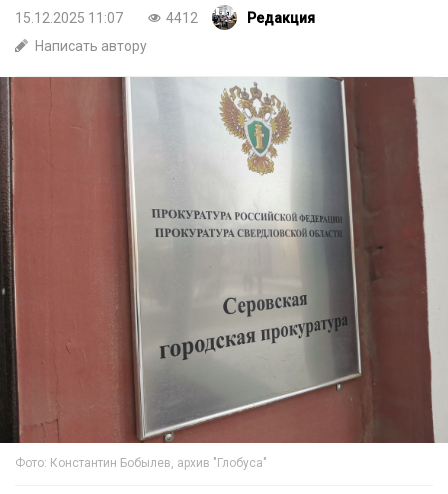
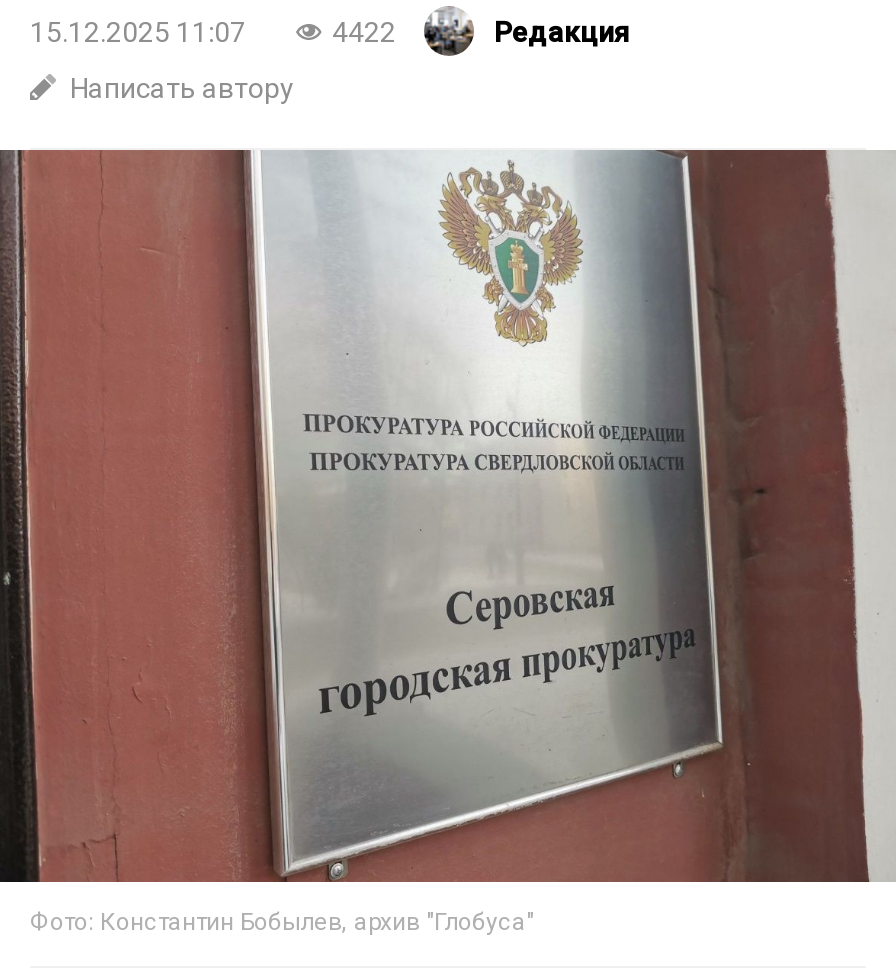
[166,10,198,26] 4412 -> [332,16,396,48] 4422

